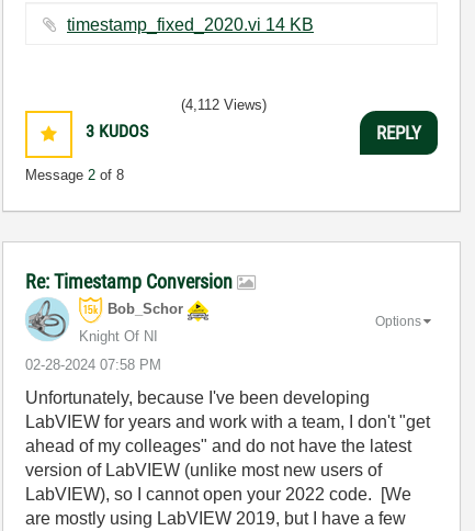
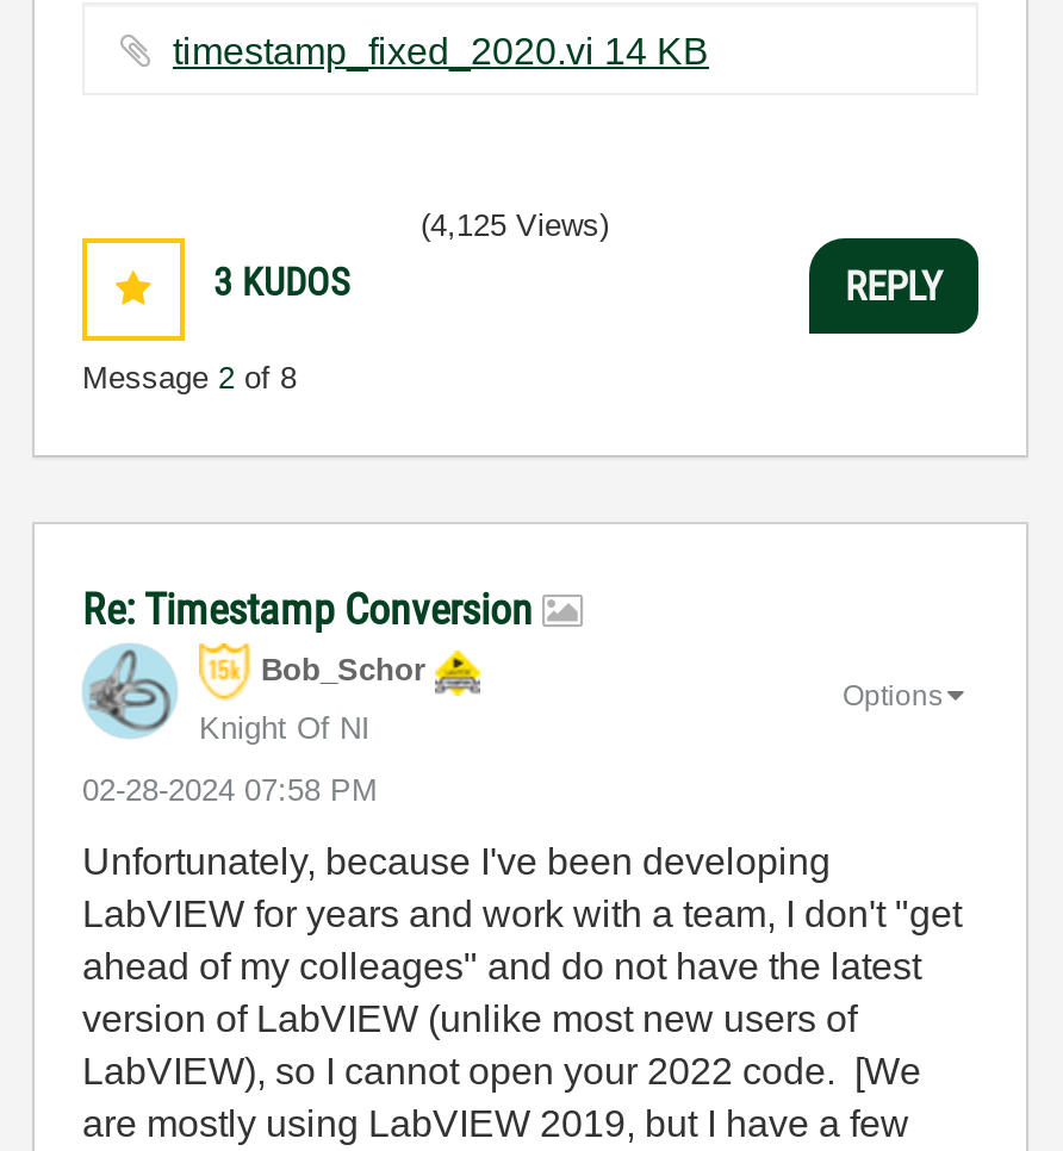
[181,97,267,113] (4,112 Views) -> [421,208,609,244] (4,125 Views)

